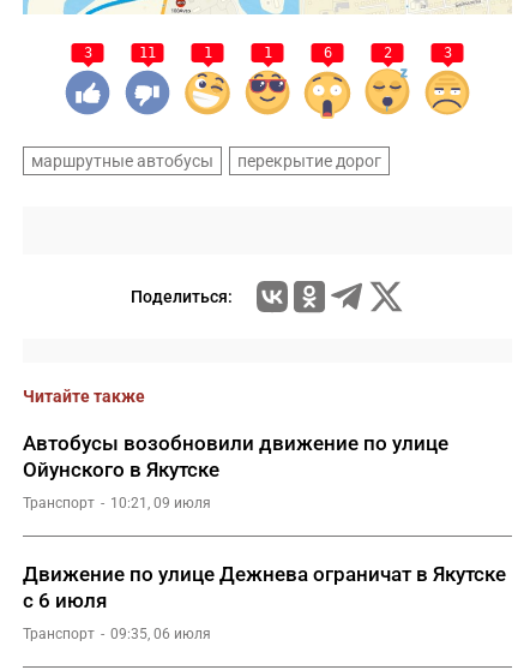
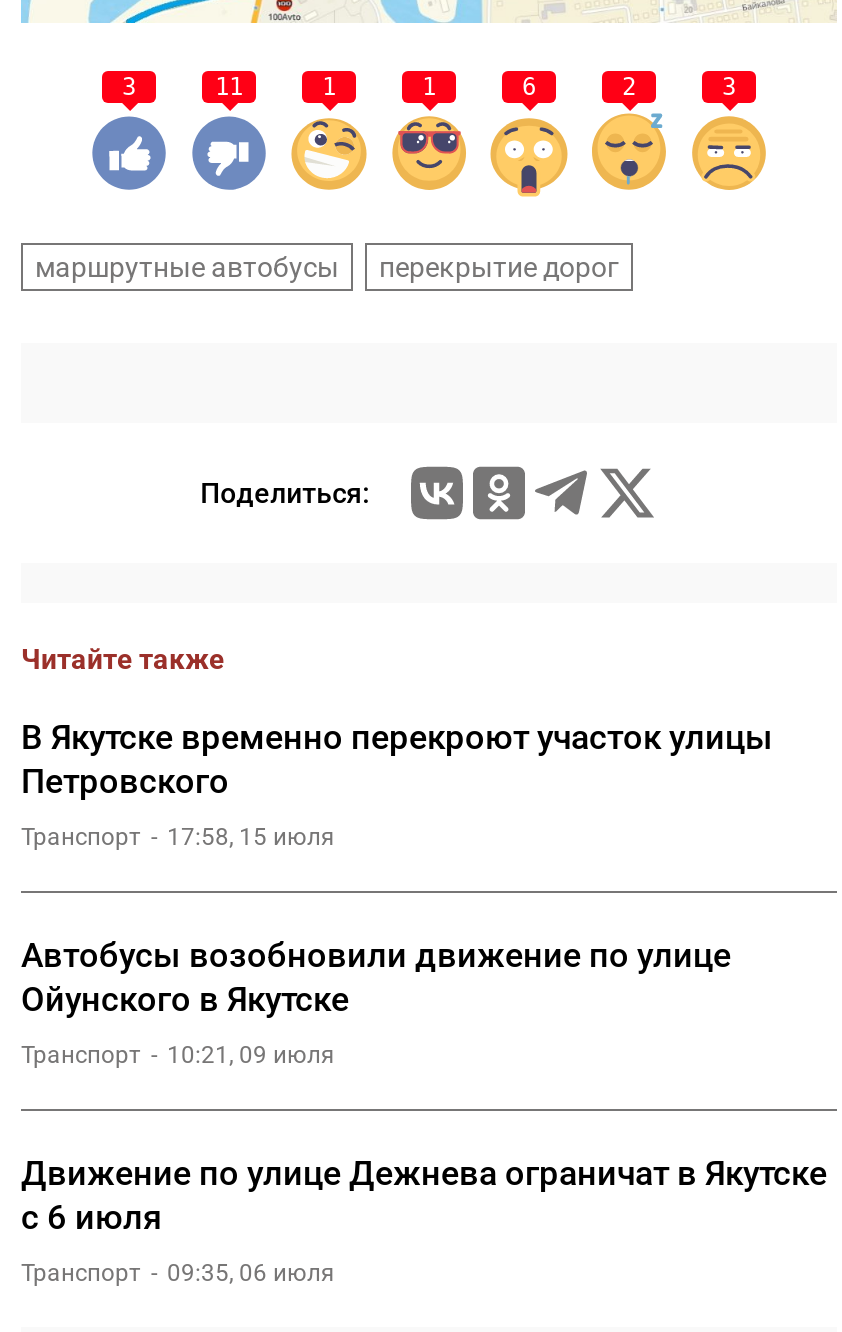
none -> [21,718,773,852] В Якутске временно перекроют участок улицы | Петровского | Транспорт | 17:58, 15 июля

